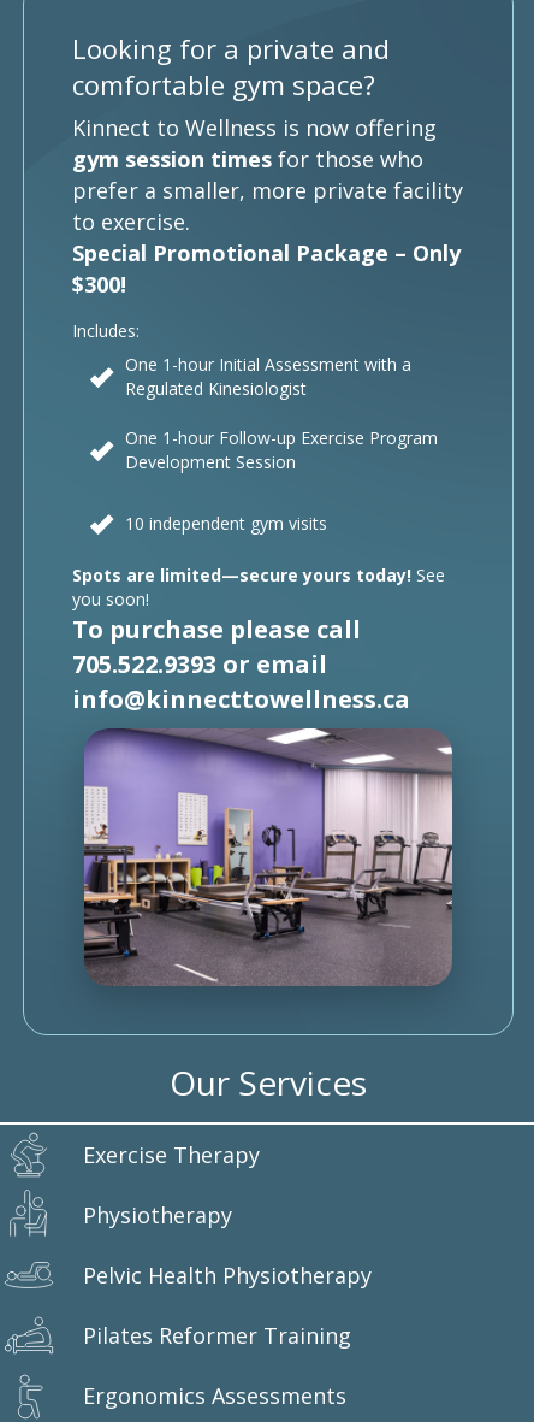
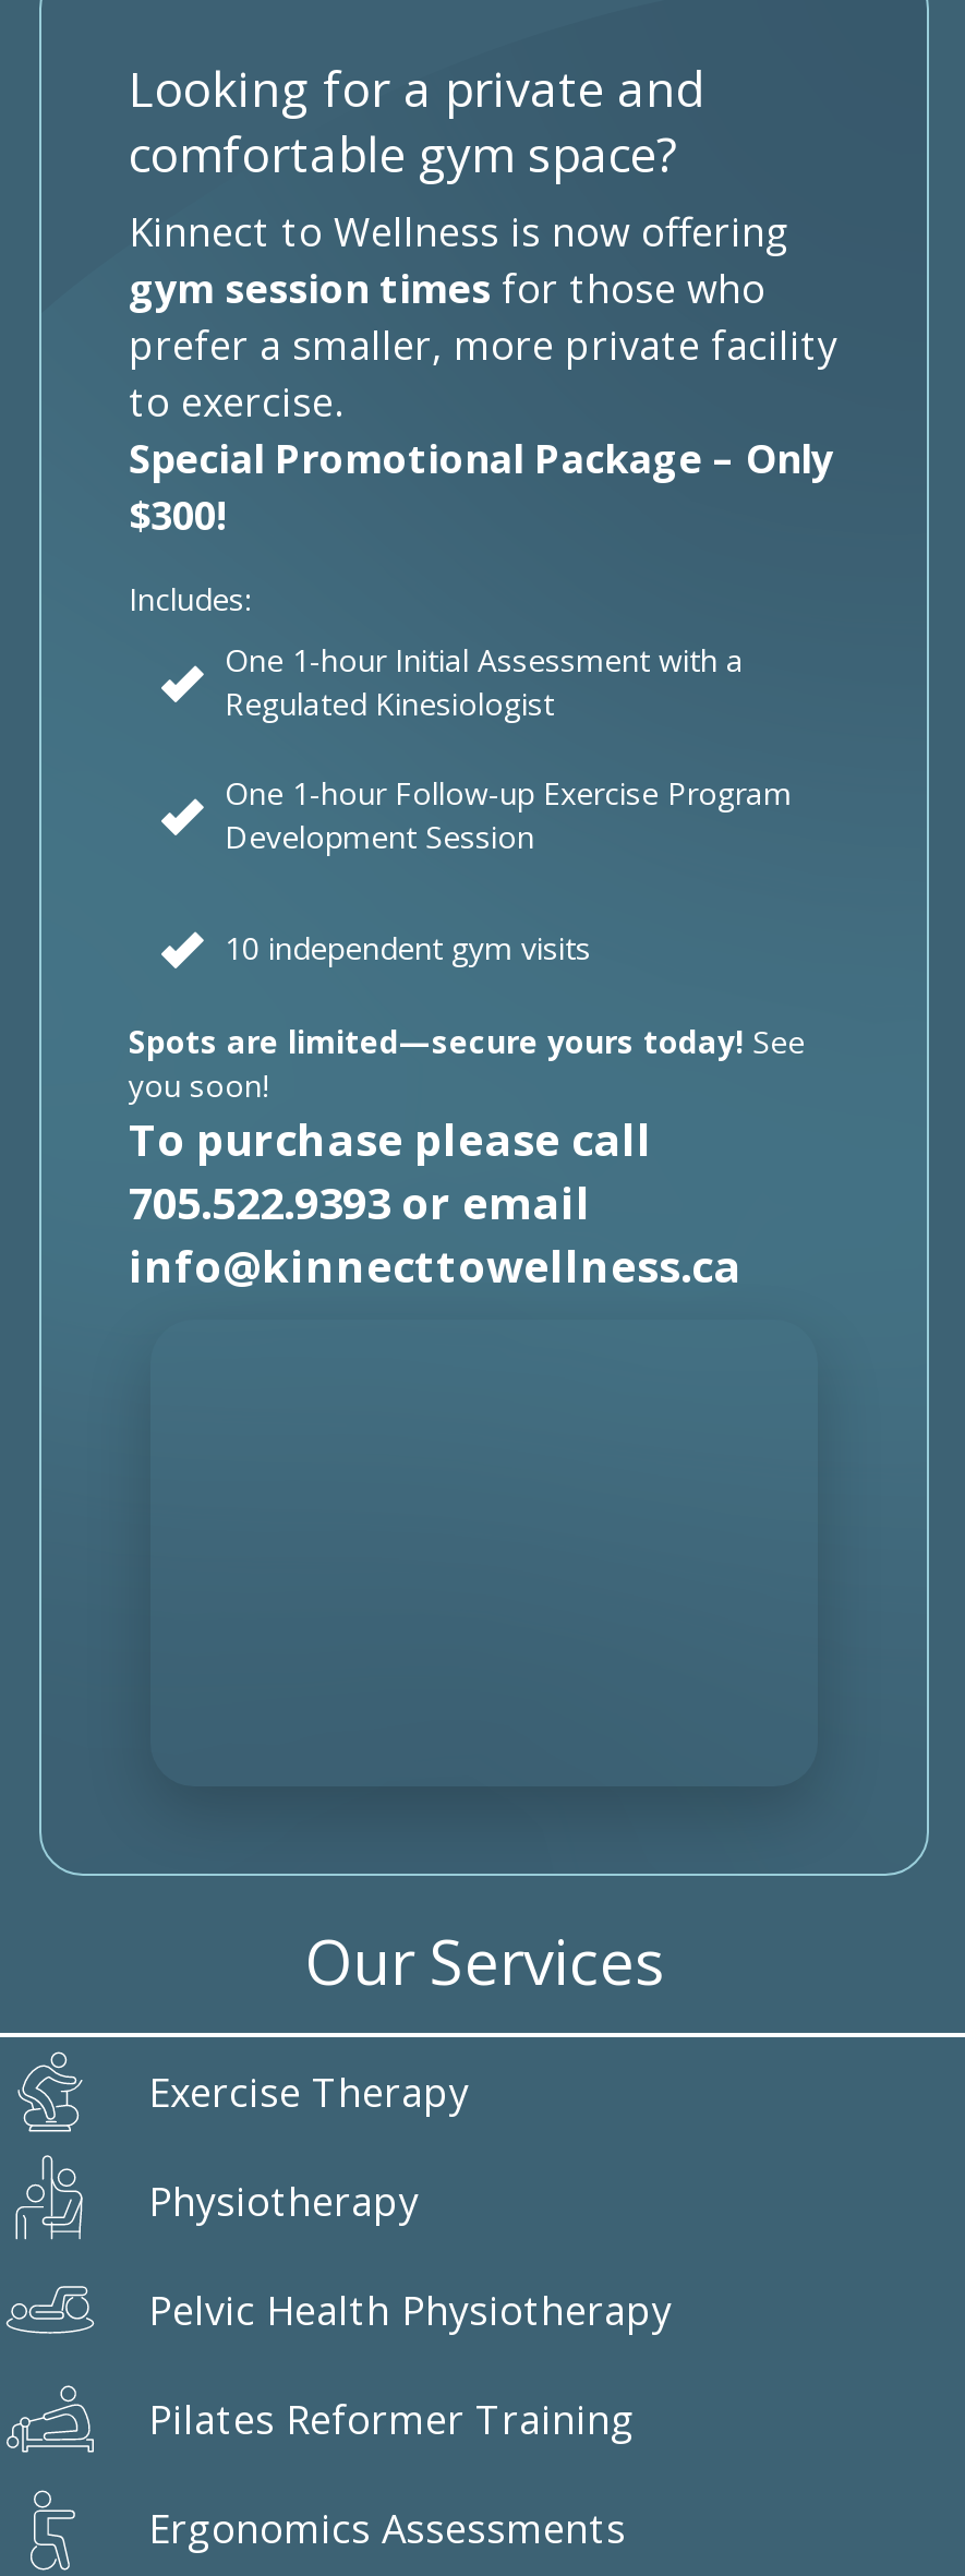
[83,727,453,986] [image] -> none

